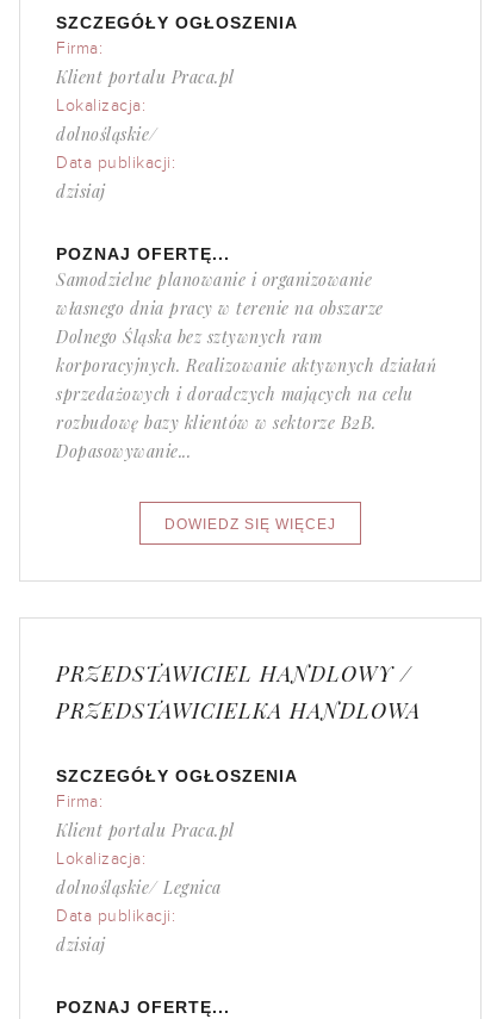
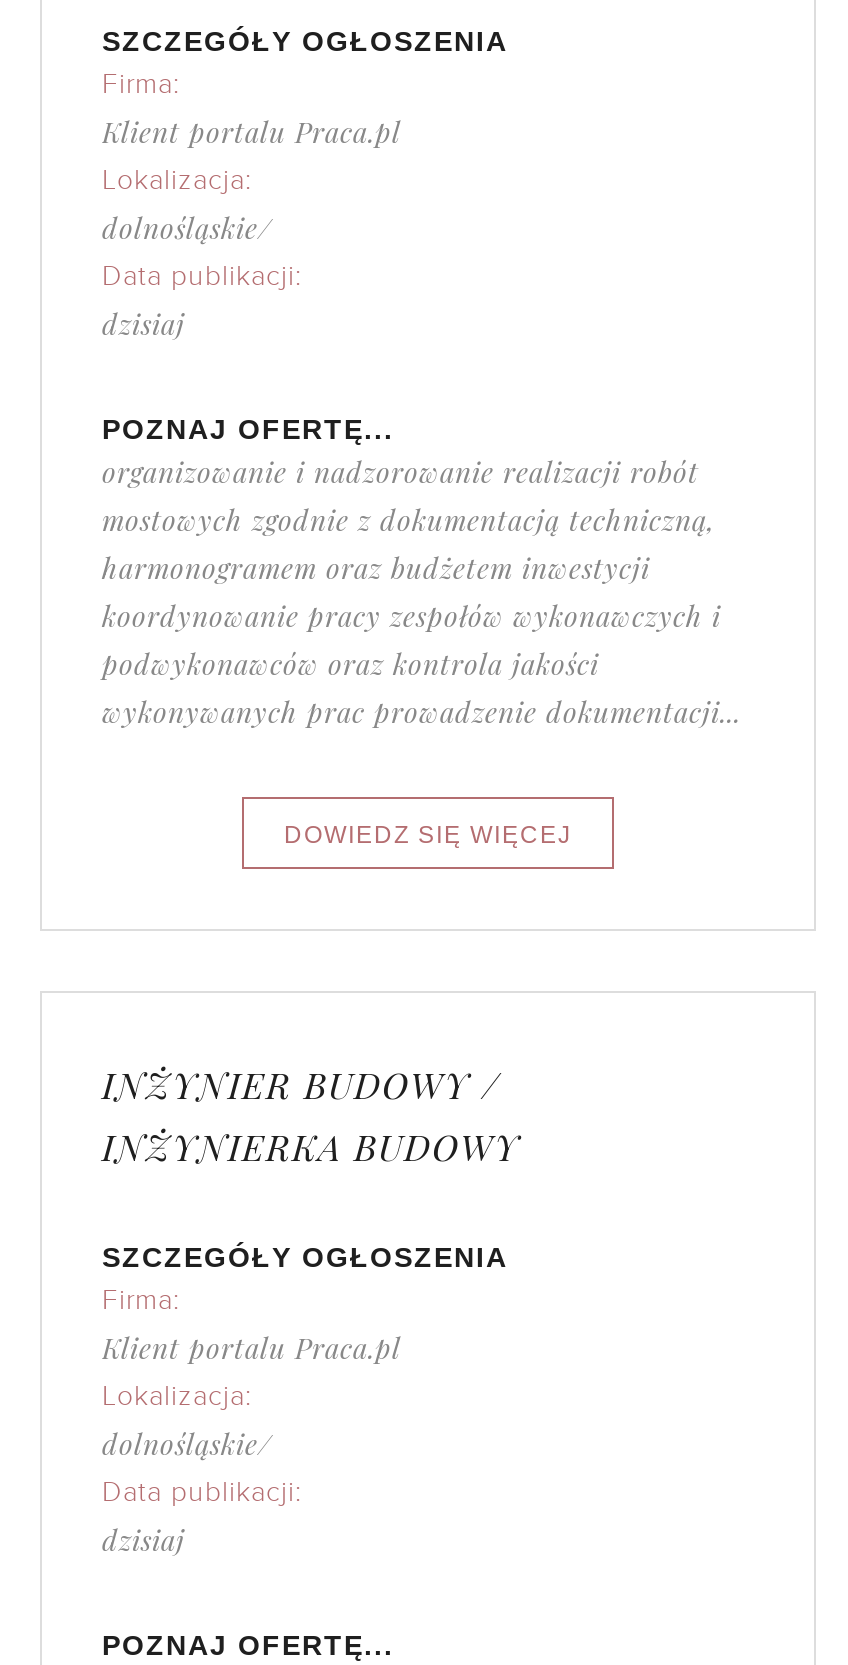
[56,268,436,462] Samodzielne planowanie i organizowanie | własnego dnia pracy w terenie na obszarze | Dolnego Śląska bez sztywnych ram | korporacyjnych. Realizowanie aktywnych działań | sprzedażowych i doradczych mających na celu | rozbudowę bazy klientów w sektorze B2B. | Dopasowywanie... -> [102,453,741,731] organizowanie i nadzorowanie realizacji robót | mostowych zgodnie z dokumentacją techniczną, | harmonogramem oraz budżetem inwestycji | koordynowanie pracy zespołów wykonawczych i | podwykonawców oraz kontrola jakości | wykonywanych prac prowadzenie dokumentacji...
[56,659,421,725] PRZEDSTAWICIEL HANDLOWY / | PRZEDSTAWICIELKA HANDLOWA -> [102,1061,520,1171] INŻYNIER BUDOWY / | INŻYNIERKA BUDOWY
[56,876,221,899] dolnośląskie/ Legnica -> [102,1425,273,1463] dolnośląskie/

